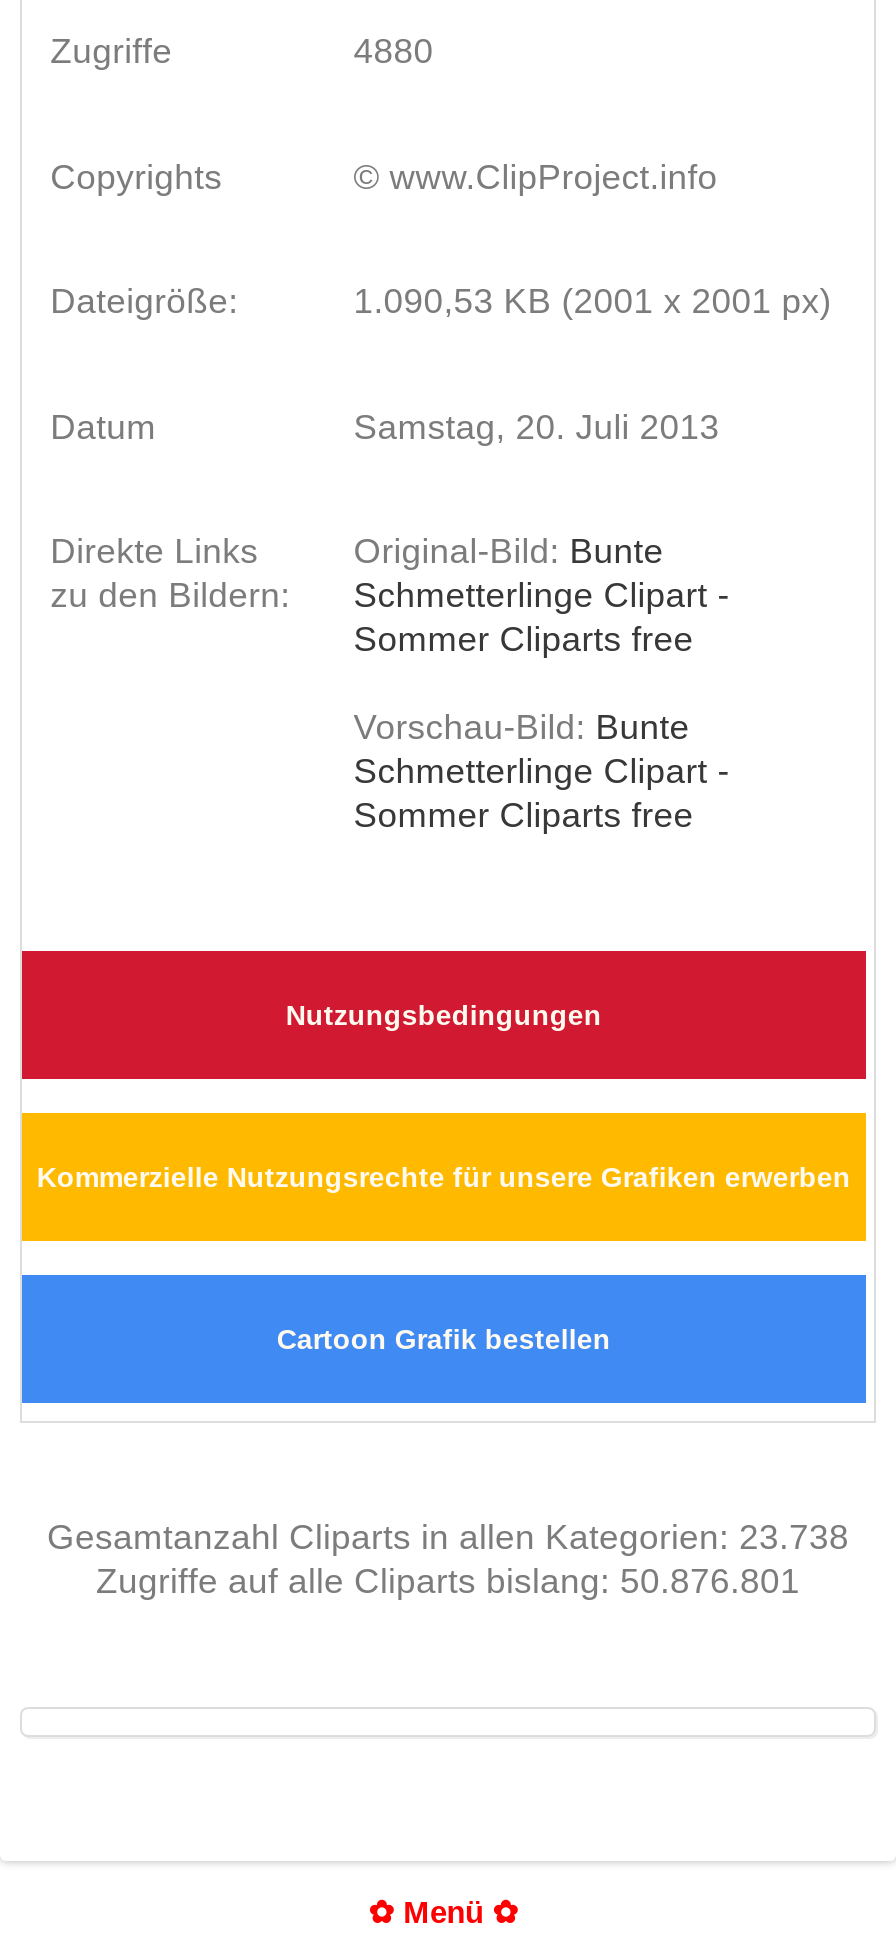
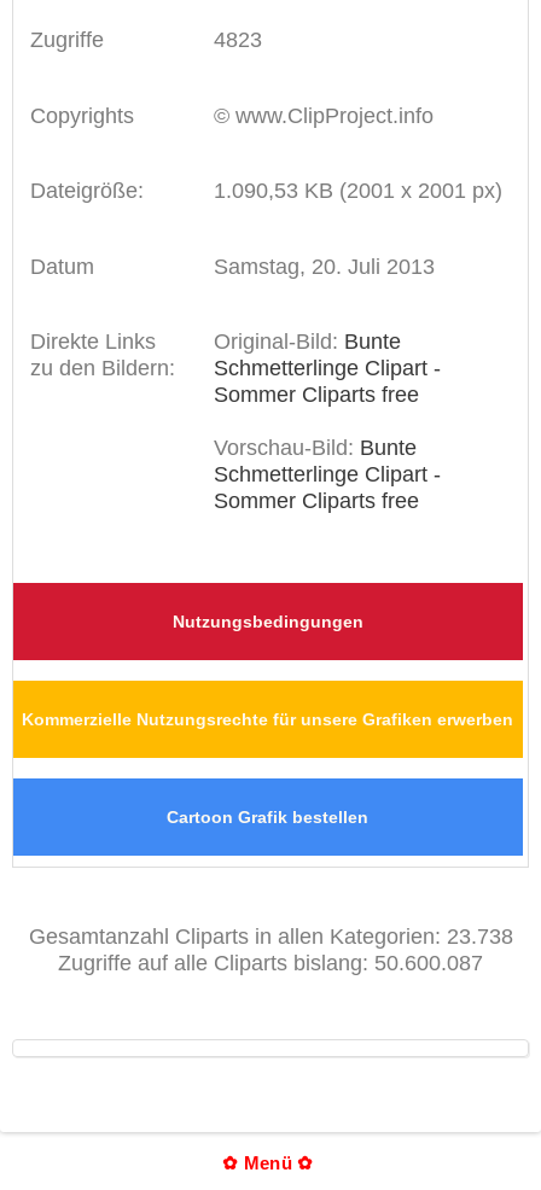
[354,32,434,72] 4880 -> [214,28,262,52] 4823
[96,1560,800,1600] Zugriffe auf alle Cliparts bislang: 50.876.801 -> [58,951,483,975] Zugriffe auf alle Cliparts bislang: 50.600.087

